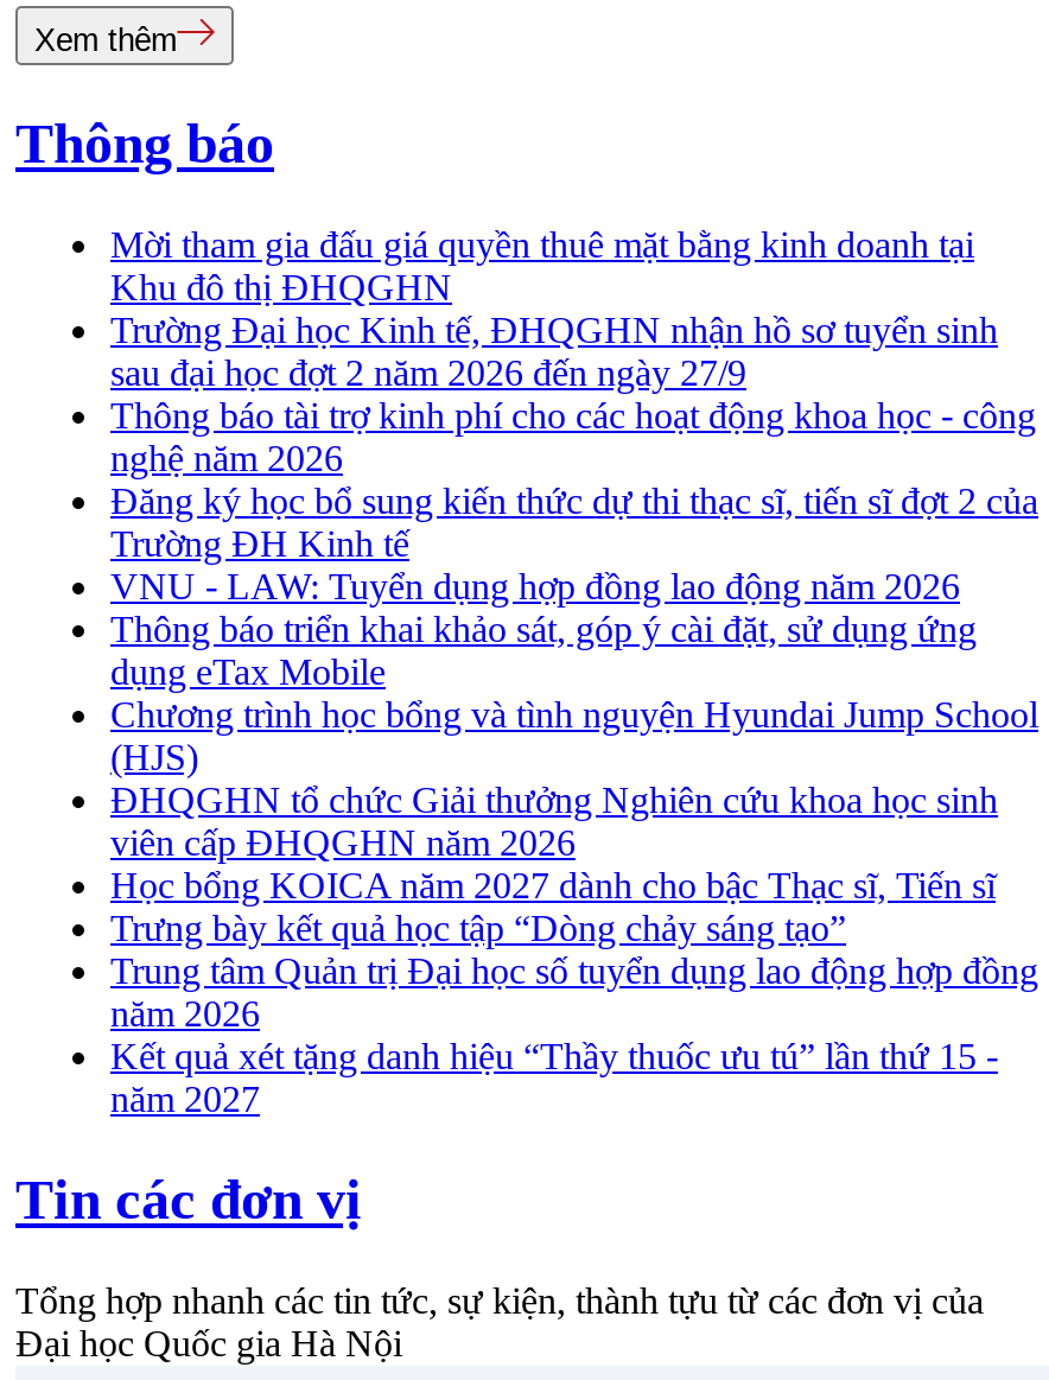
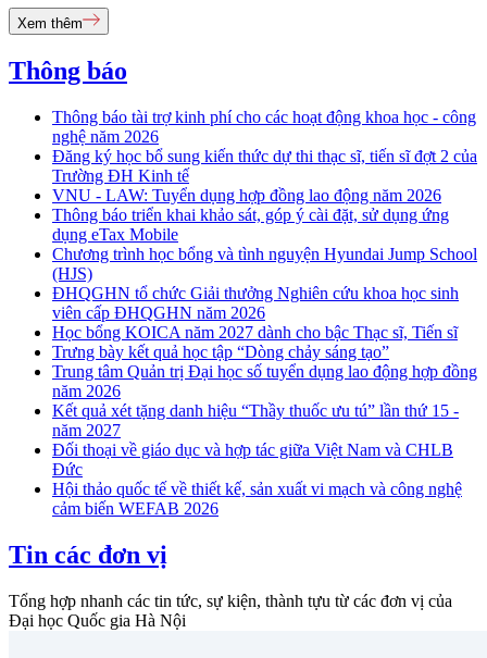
[110,225,998,393] Mời tham gia đấu giá quyền thuê mặt bằng kinh doanh tại | Khu đô thị ĐHQGHN | Trường Đại học Kinh tế, ĐHQGHN nhận hồ sơ tuyển sinh | sau đại học đợt 2 năm 2026 đến ngày 27/9 -> none
moved [110,396,1038,1119] -> [52,108,477,440]: Thông báo tài trợ kinh phí cho các hoạt động khoa học - công | nghệ năm 2026 | Đăng ký học bổ sung kiến thức dự thi thạc sĩ, tiến sĩ đợt 2 của | ... | Kết quả xét tặng danh hiệu “Thầy thuốc ưu tú” lần thứ 15 - | năm 2027
none -> [52,441,462,518] Đối thoại về giáo dục và hợp tác giữa Việt Nam và CHLB | Đức | Hội thảo quốc tế về thiết kế, sản xuất vi mạch và công nghệ | cảm biến WEFAB 2026

